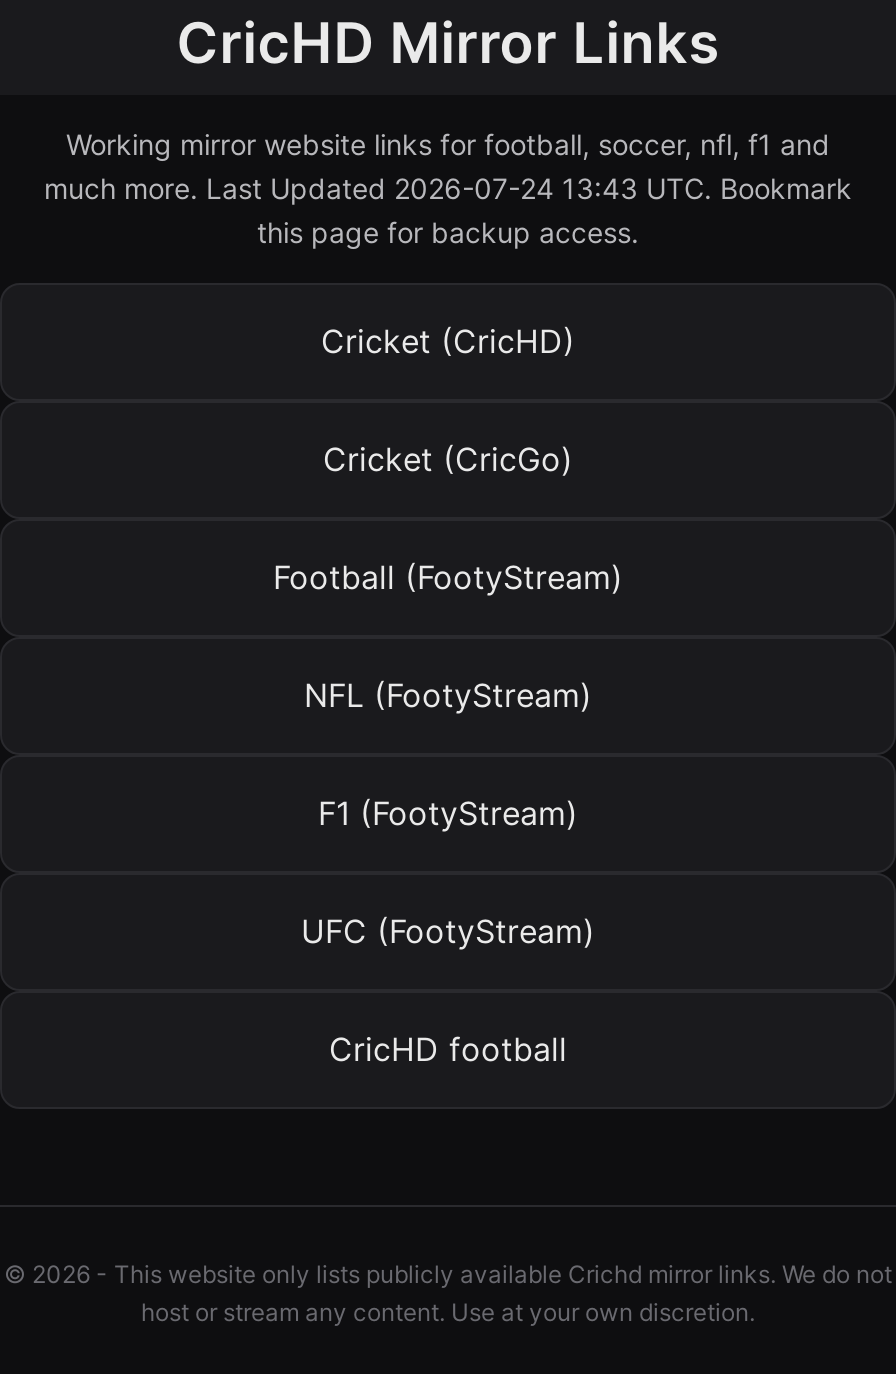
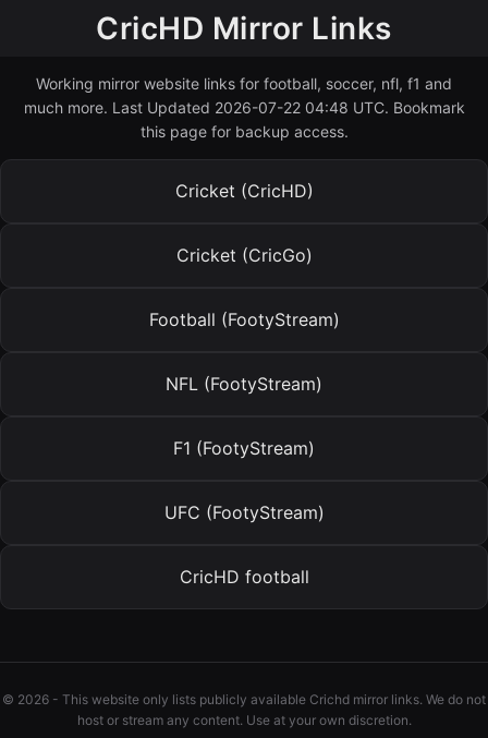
[44,171,852,205] much more. Last Updated 2026-07-24 13:43 UTC. Bookmark -> [23,98,465,117] much more. Last Updated 2026-07-22 04:48 UTC. Bookmark

